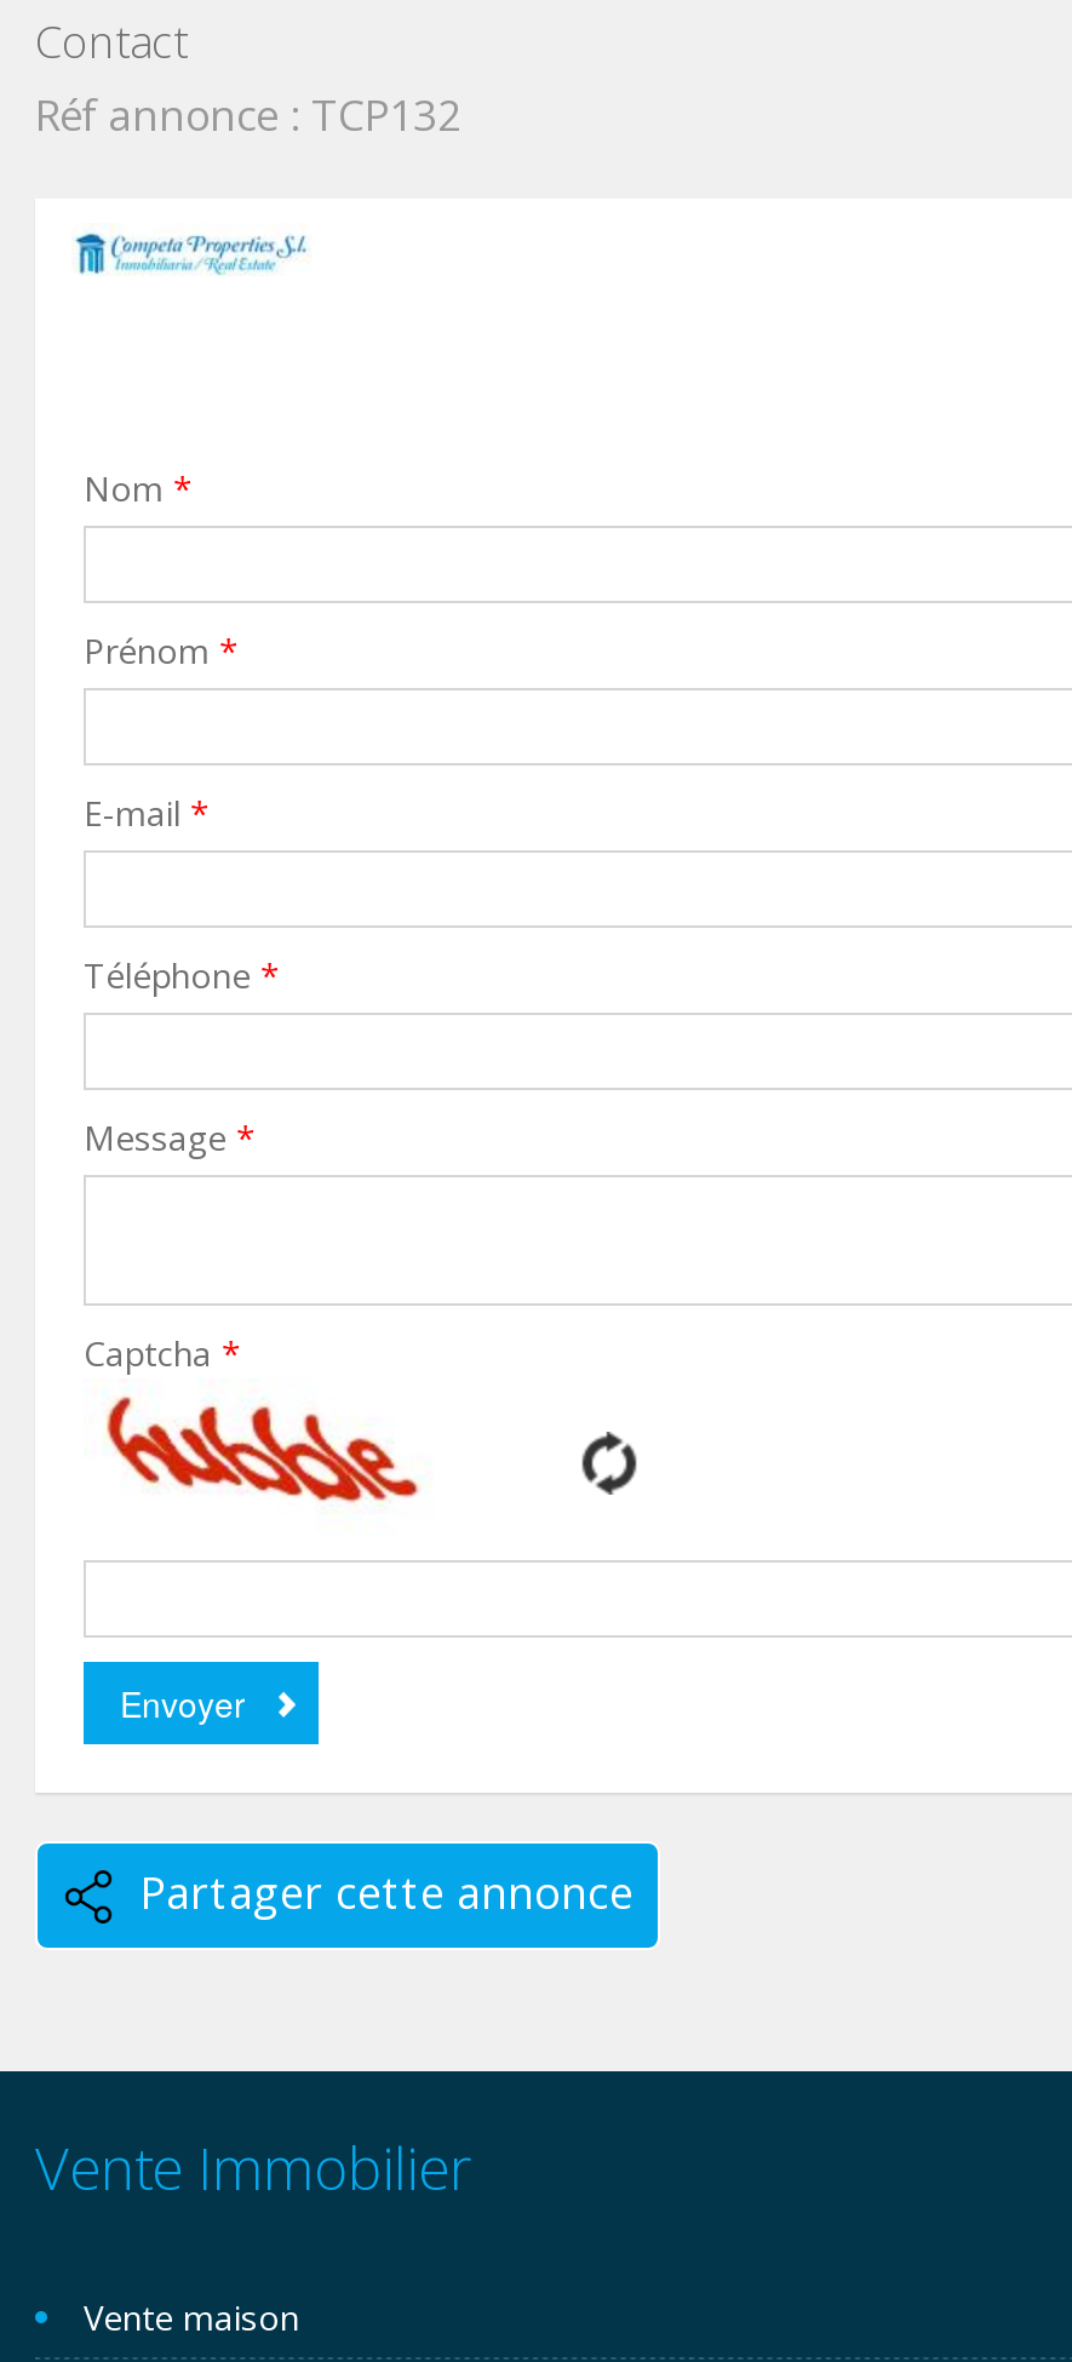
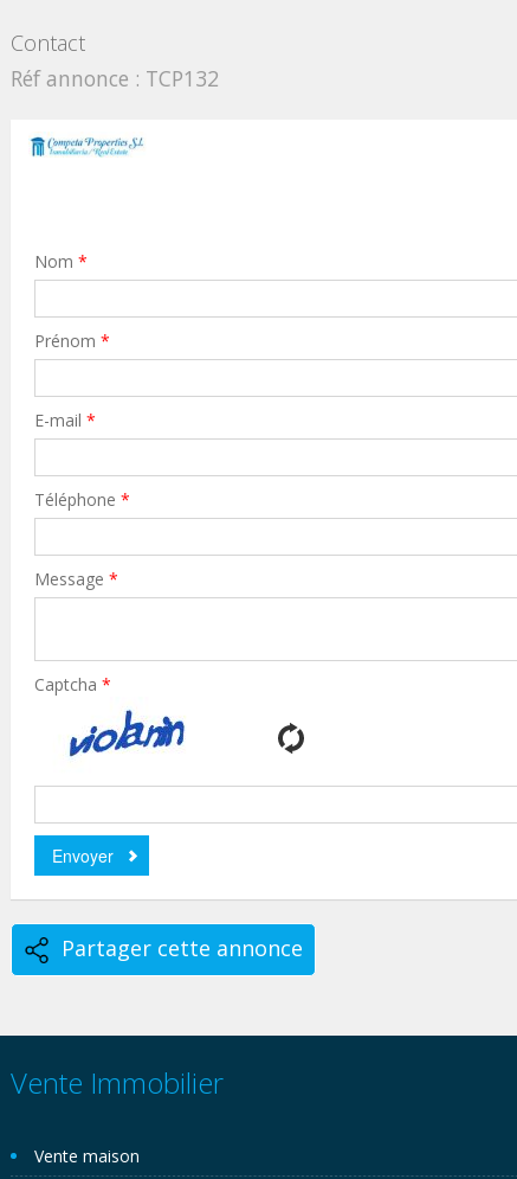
[105,1395,420,1504] [image] -> [46,706,198,757] [image]

